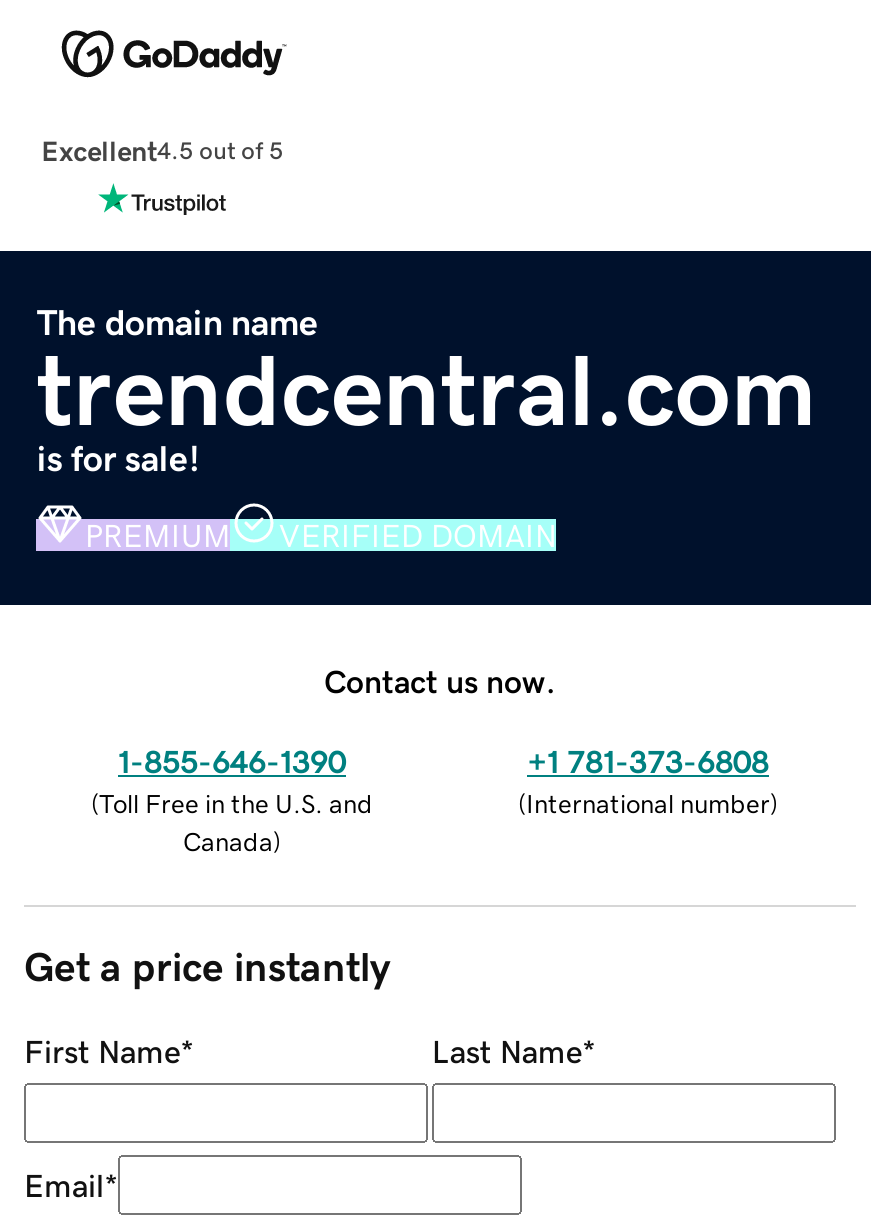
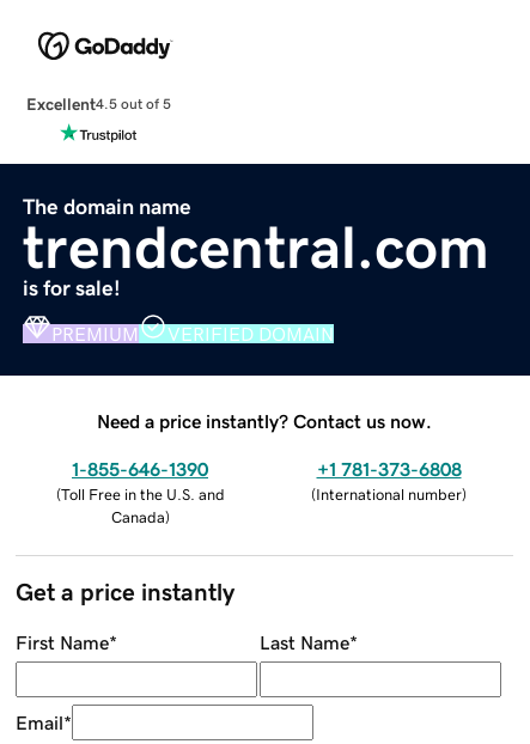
[324,664,556,696] Contact us now. -> [97,411,432,430] Need a price instantly? Contact us now.

